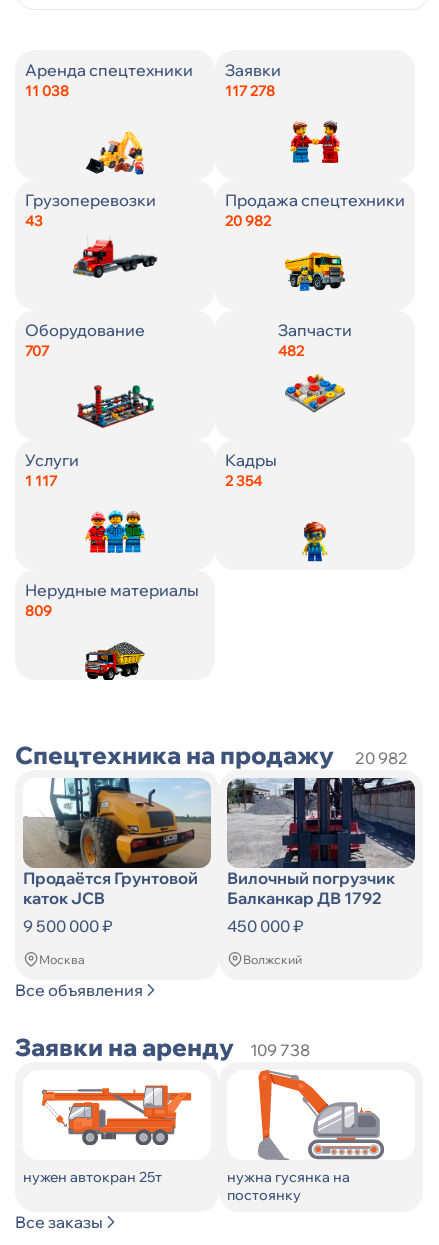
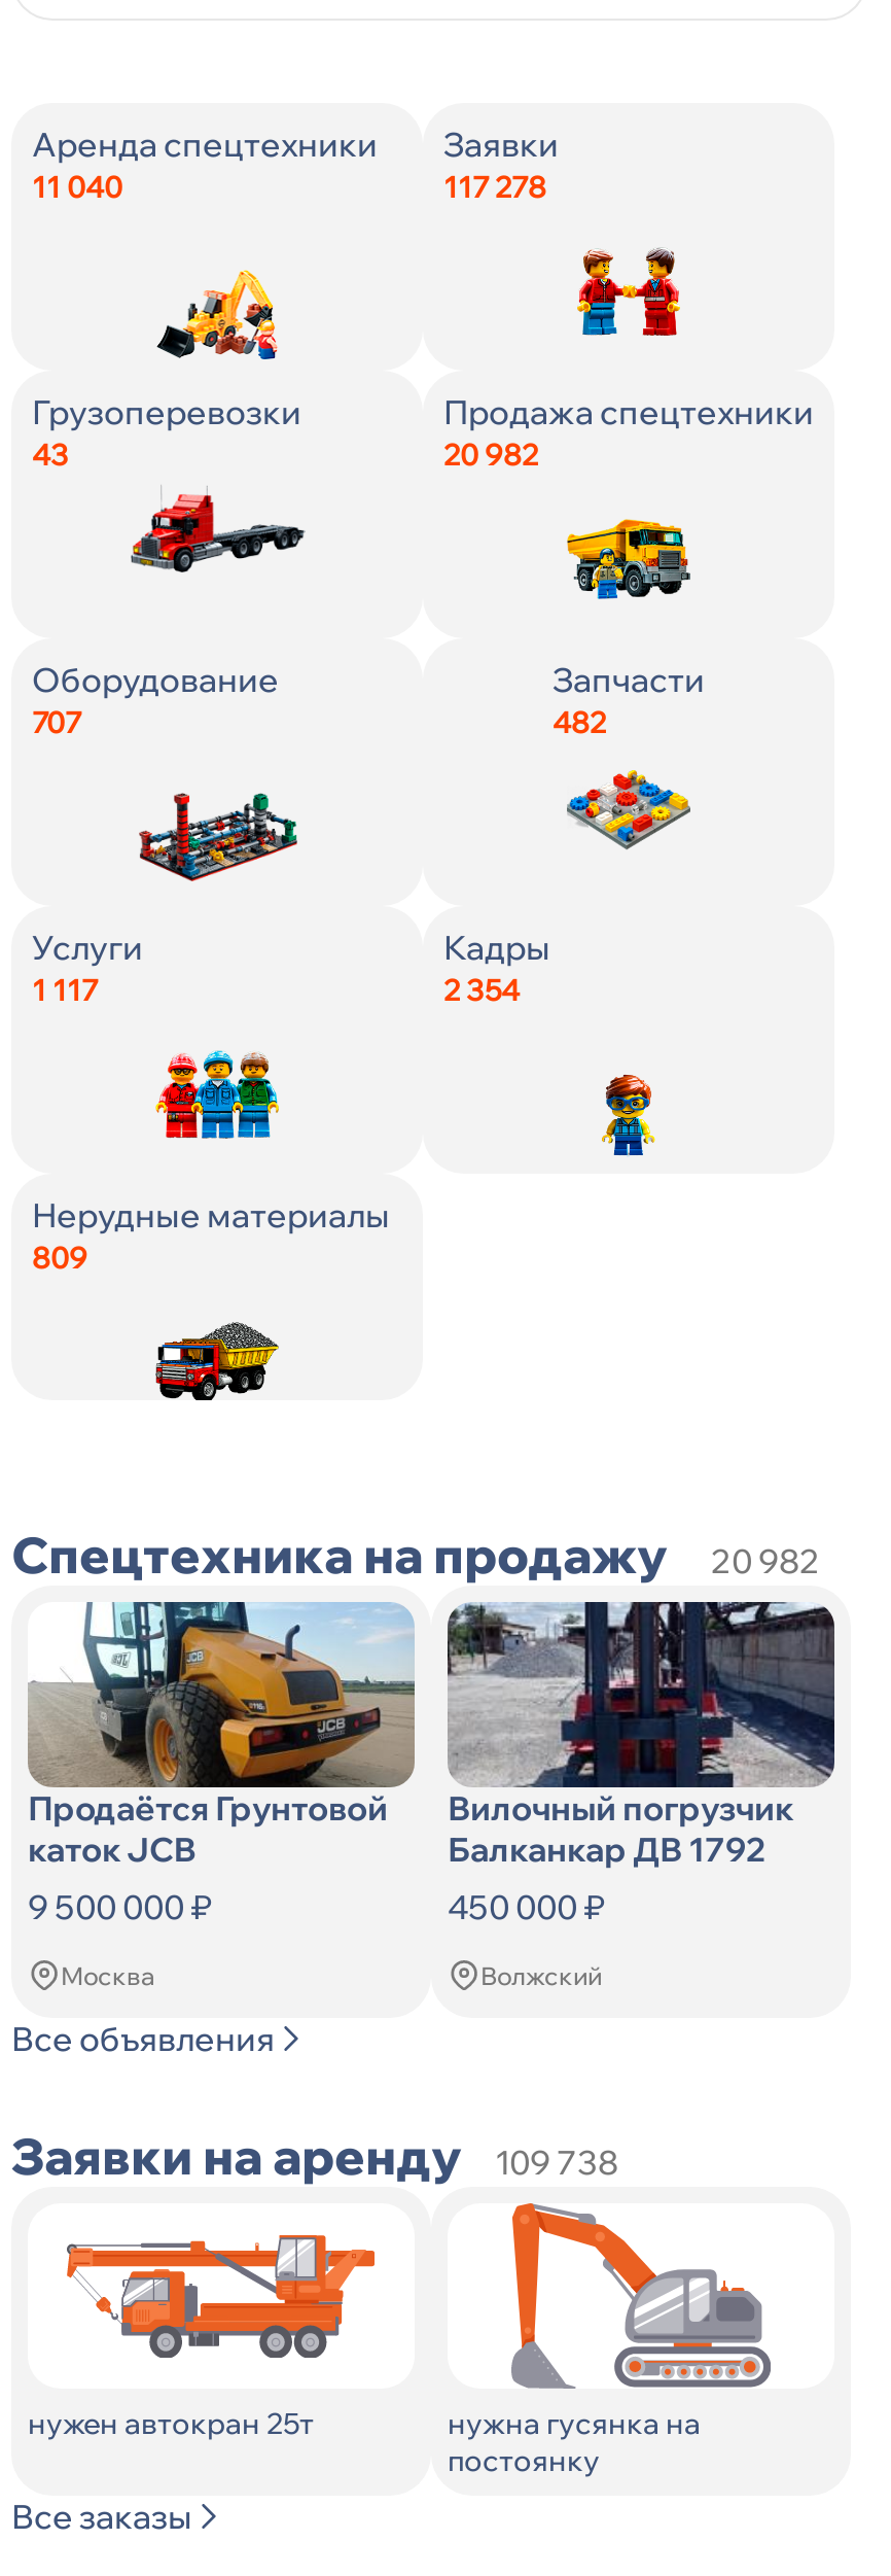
[25,82,69,100] 11 038 -> [32,169,122,206] 11 040

